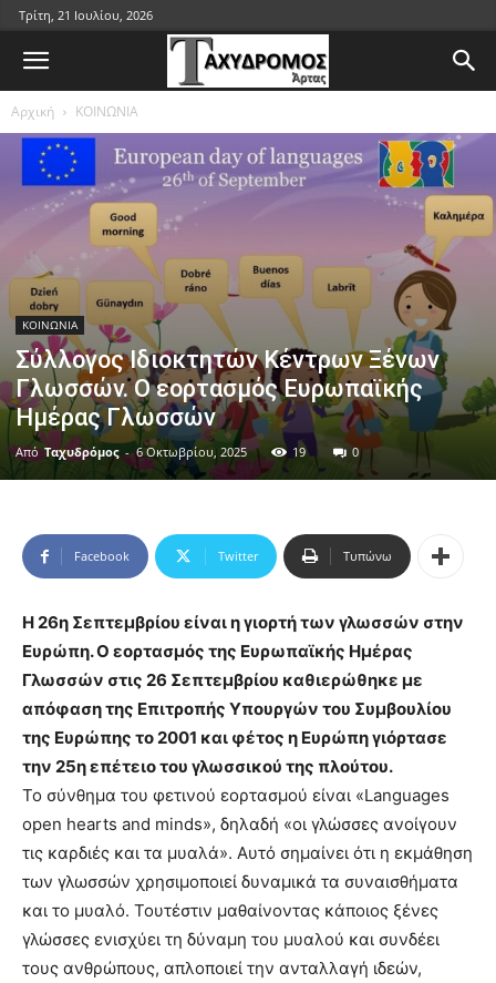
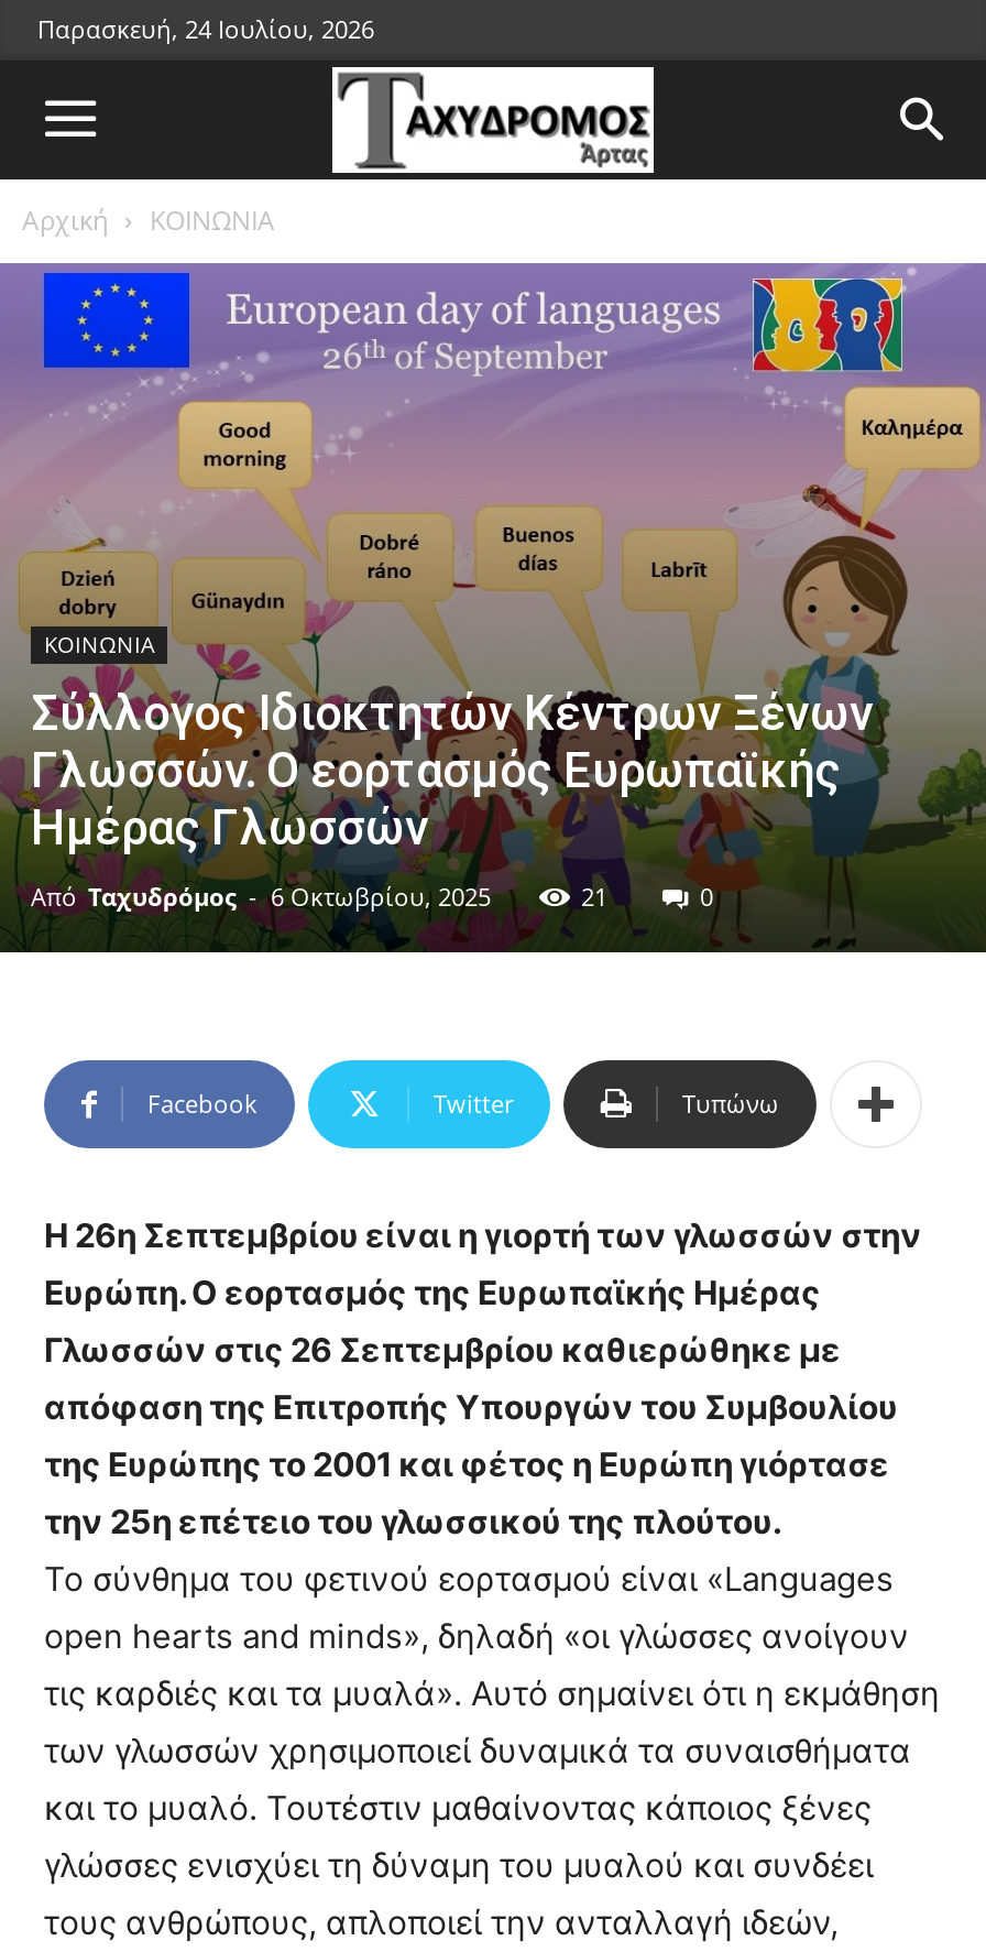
[19,7,153,23] Τρίτη, 21 Ιουλίου, 2026 -> [37,12,374,45] Παρασκευή, 24 Ιουλίου, 2026
[292,443,306,460] 19 -> [581,880,607,913] 21

